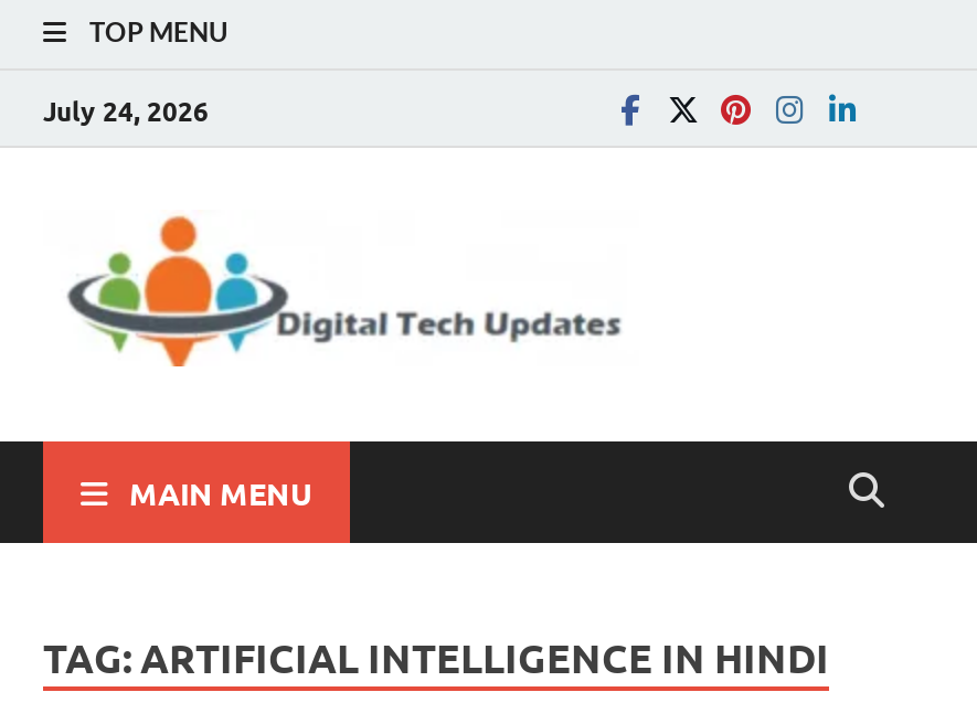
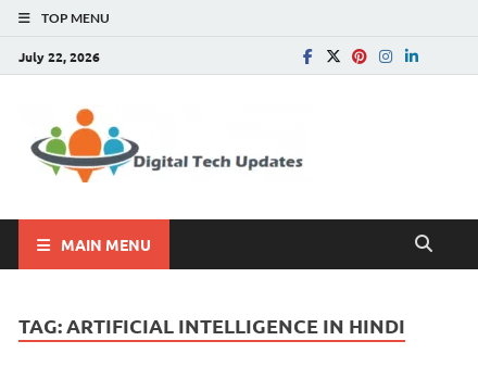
[43,92,209,127] July 24, 2026 -> [18,47,100,65] July 22, 2026

